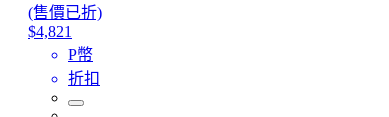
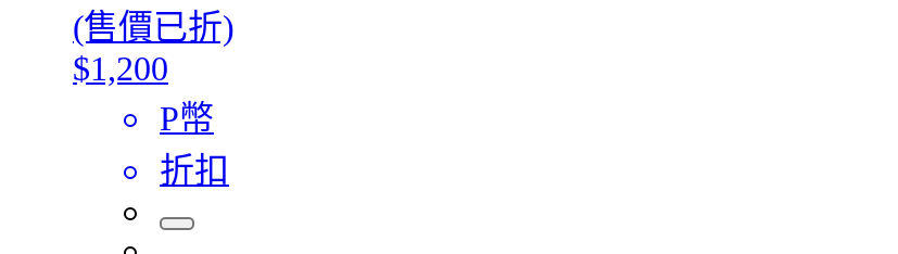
[28,23,72,40] $4,821 -> [73,51,168,87] $1,200

